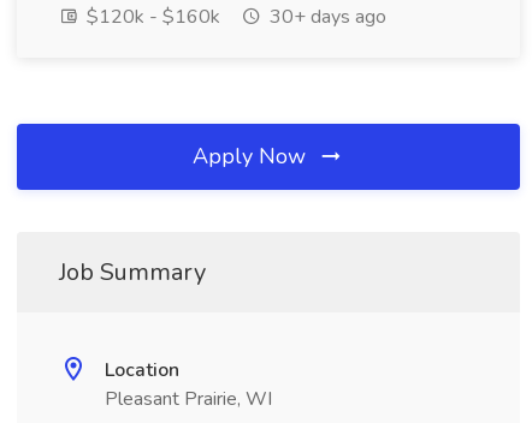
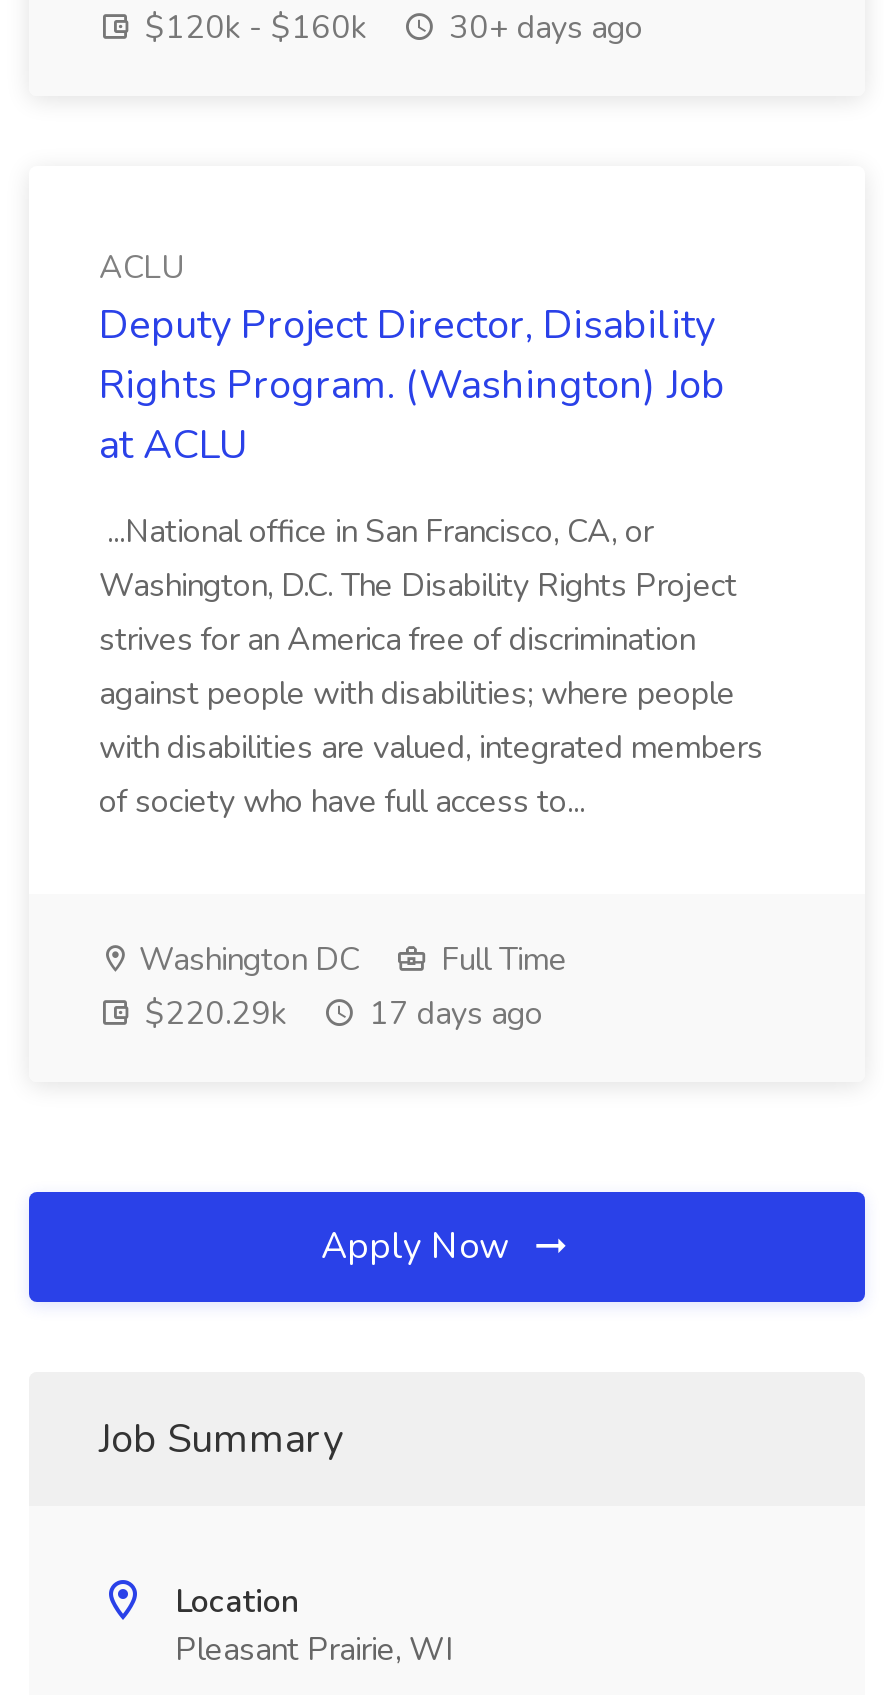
none -> [99,246,763,824] ACLU | Deputy Project Director, Disability | Rights Program. (Washington) Job | at ACLU | ...National office in San Francisco, CA, or | Washington, D.C. The Disability Rights Project | strives for an America free of discrimination | against people with disabilities; where people | with disabilities are valued, integrated members | of society who have full access to...
none -> [131,938,567,1036] Washington DC | Full Time | $220.29k | 17 days ago

